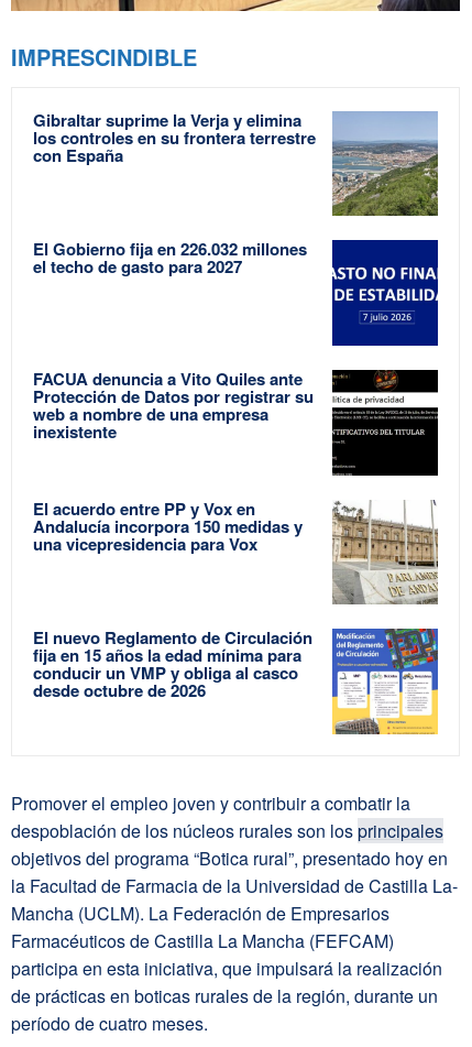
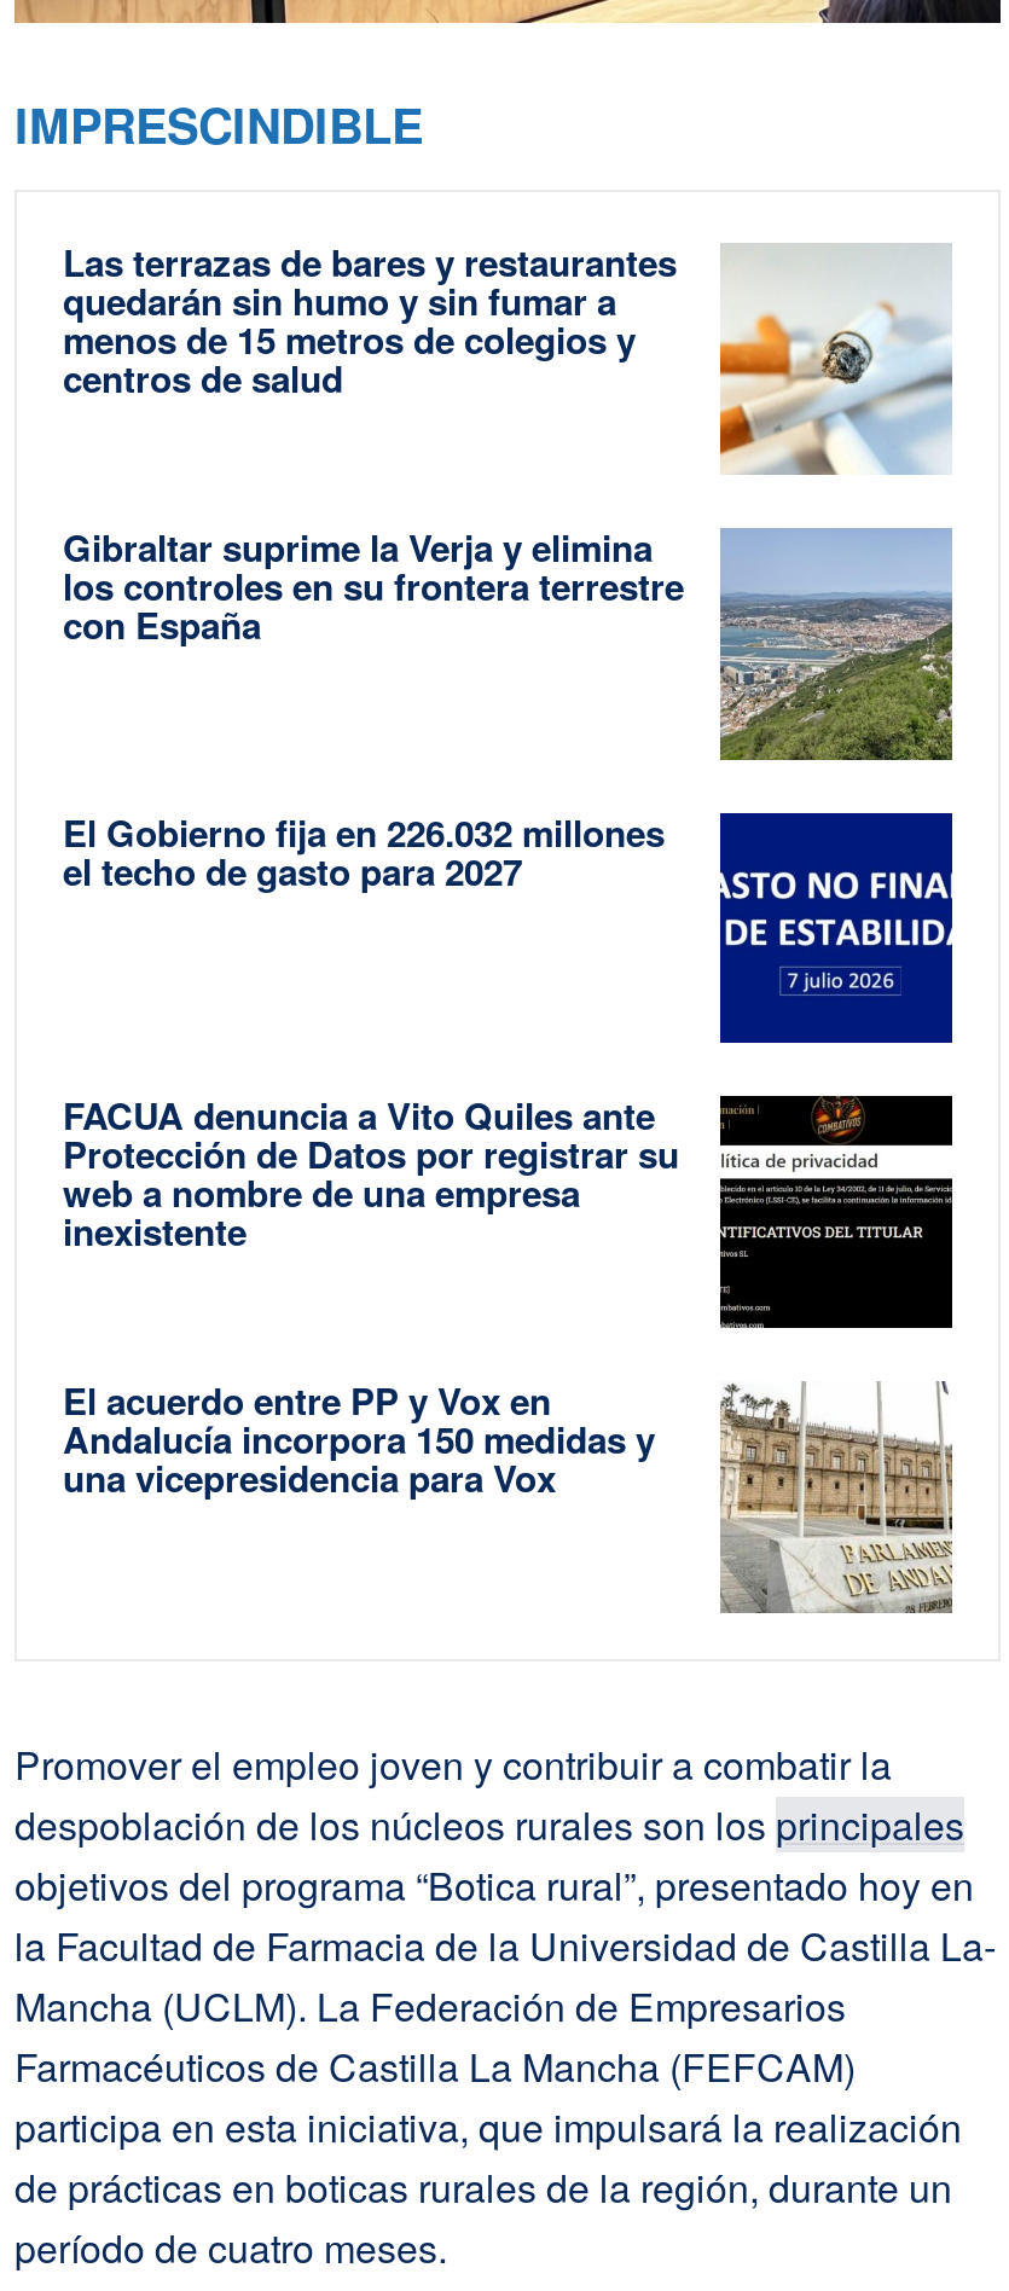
none -> [63,236,952,476] [image] | Las terrazas de bares y restaurantes | quedarán sin humo y sin fumar a | menos de 15 metros de colegios y | centros de salud
moved [33,108,440,556] -> [63,521,957,1504]: [image] | Gibraltar suprime la Verja y elimina | los controles en su frontera terrestre | ... | Andalucía incorpora 150 medidas y | una vicepresidencia para Vox
[33,626,439,735] [image] | El nuevo Reglamento de Circulación | fija en 15 años la edad mínima para | conducir un VMP y obliga al casco | desde octubre de 2026 -> none

